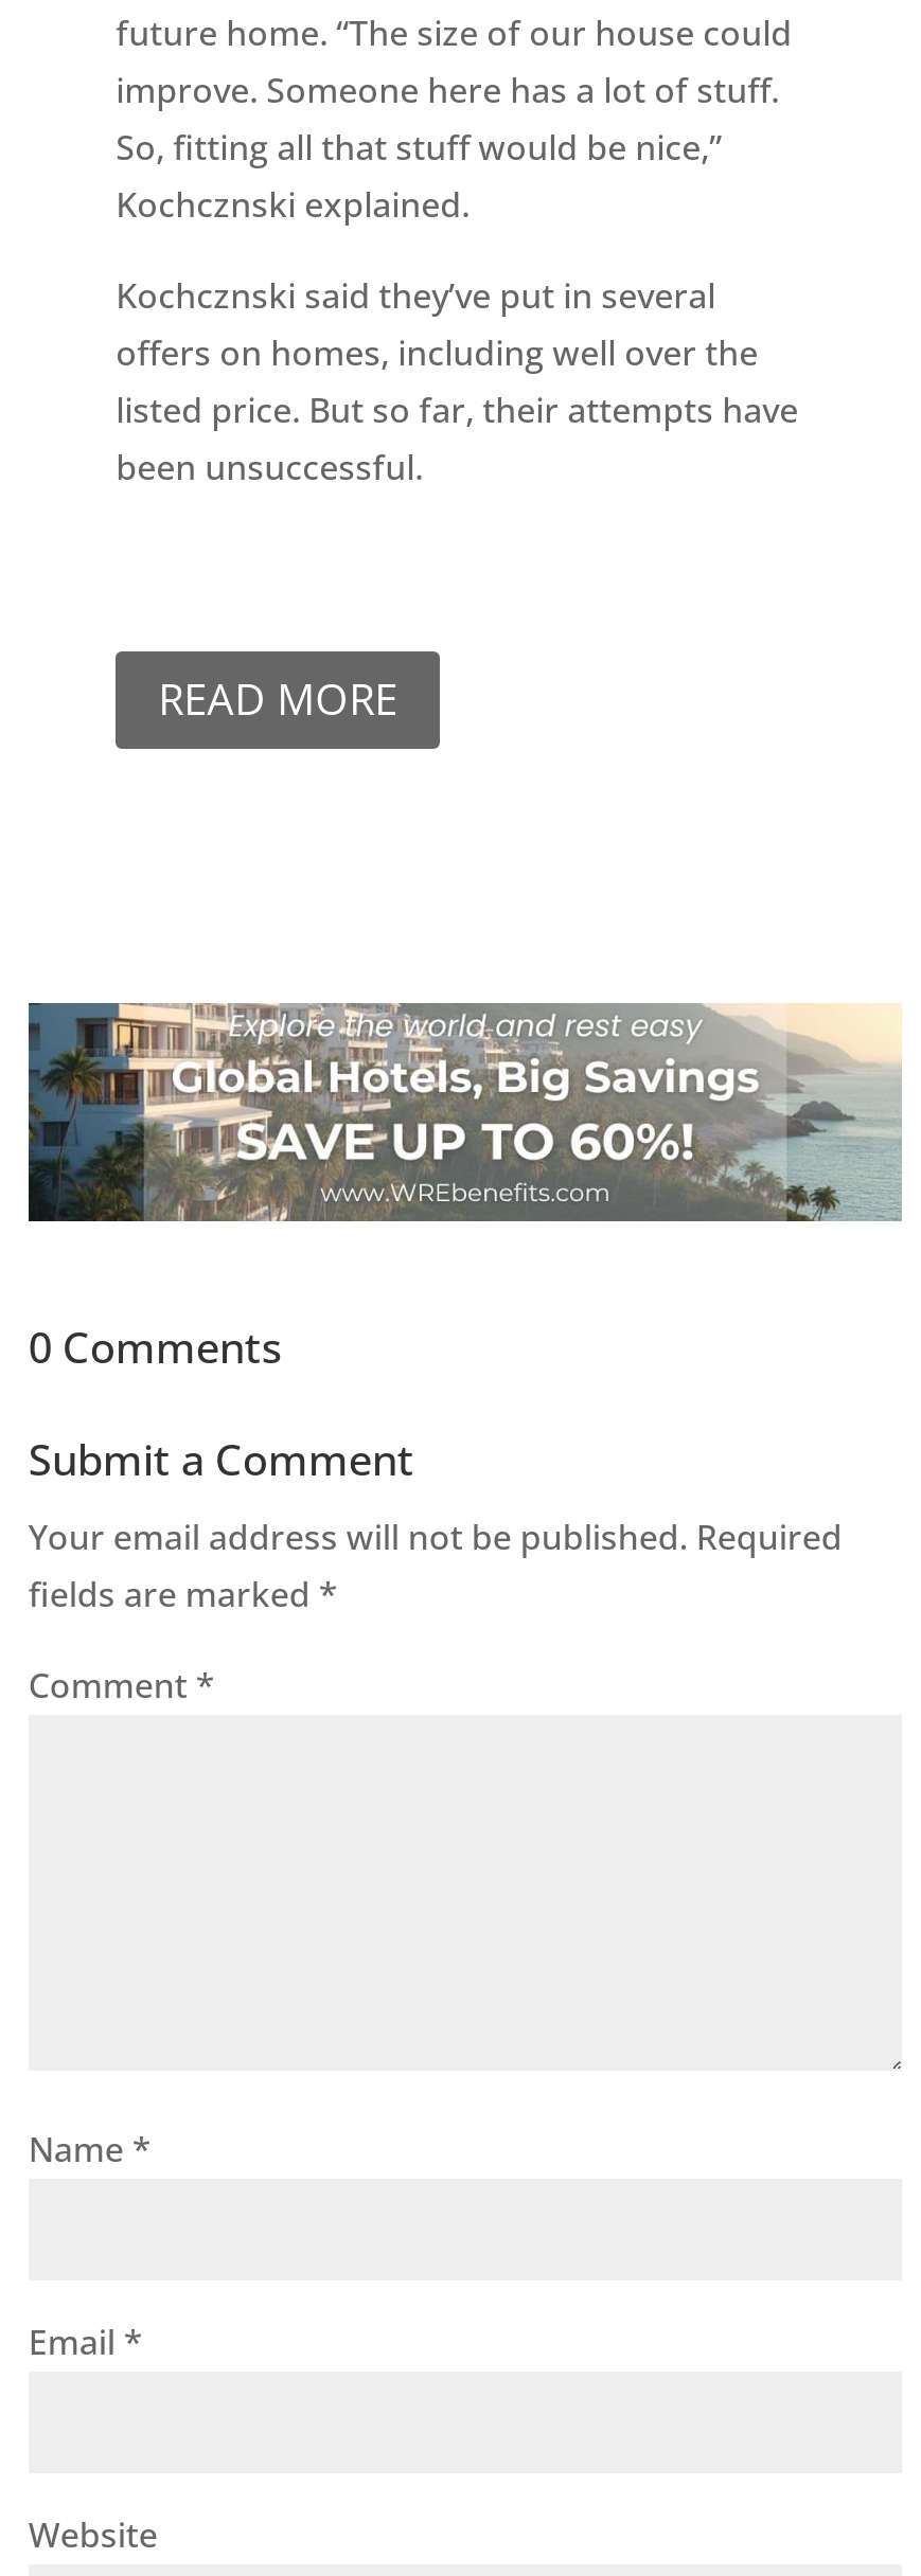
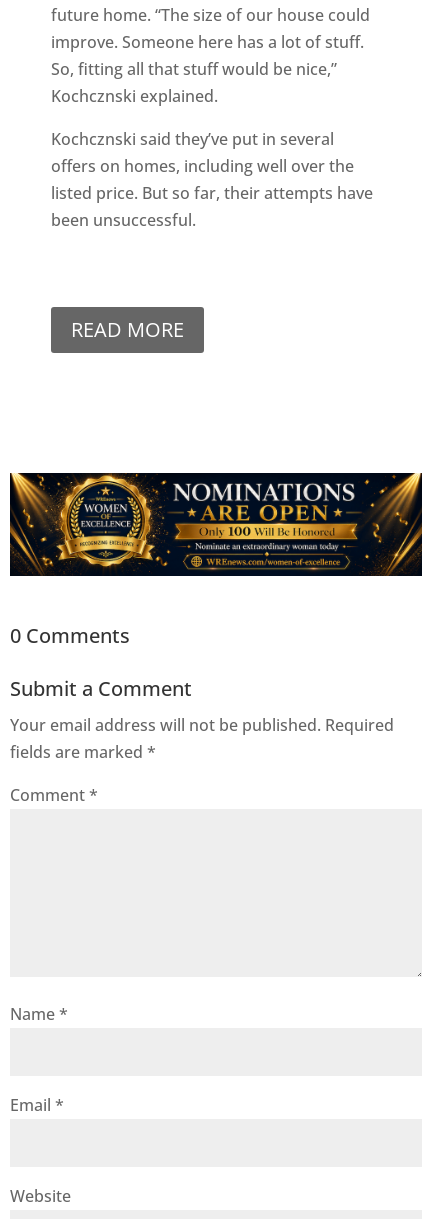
[26,1000,902,1224] [image] -> [9,472,423,577] [image]

